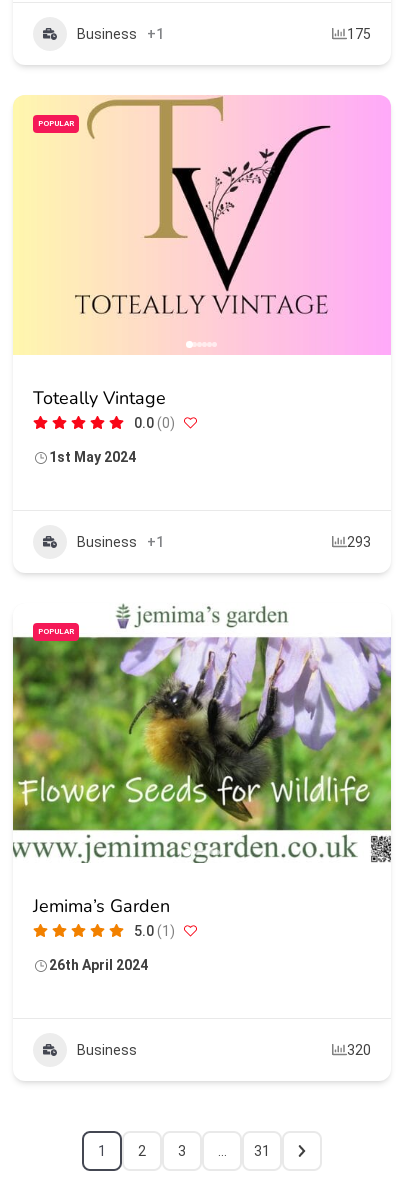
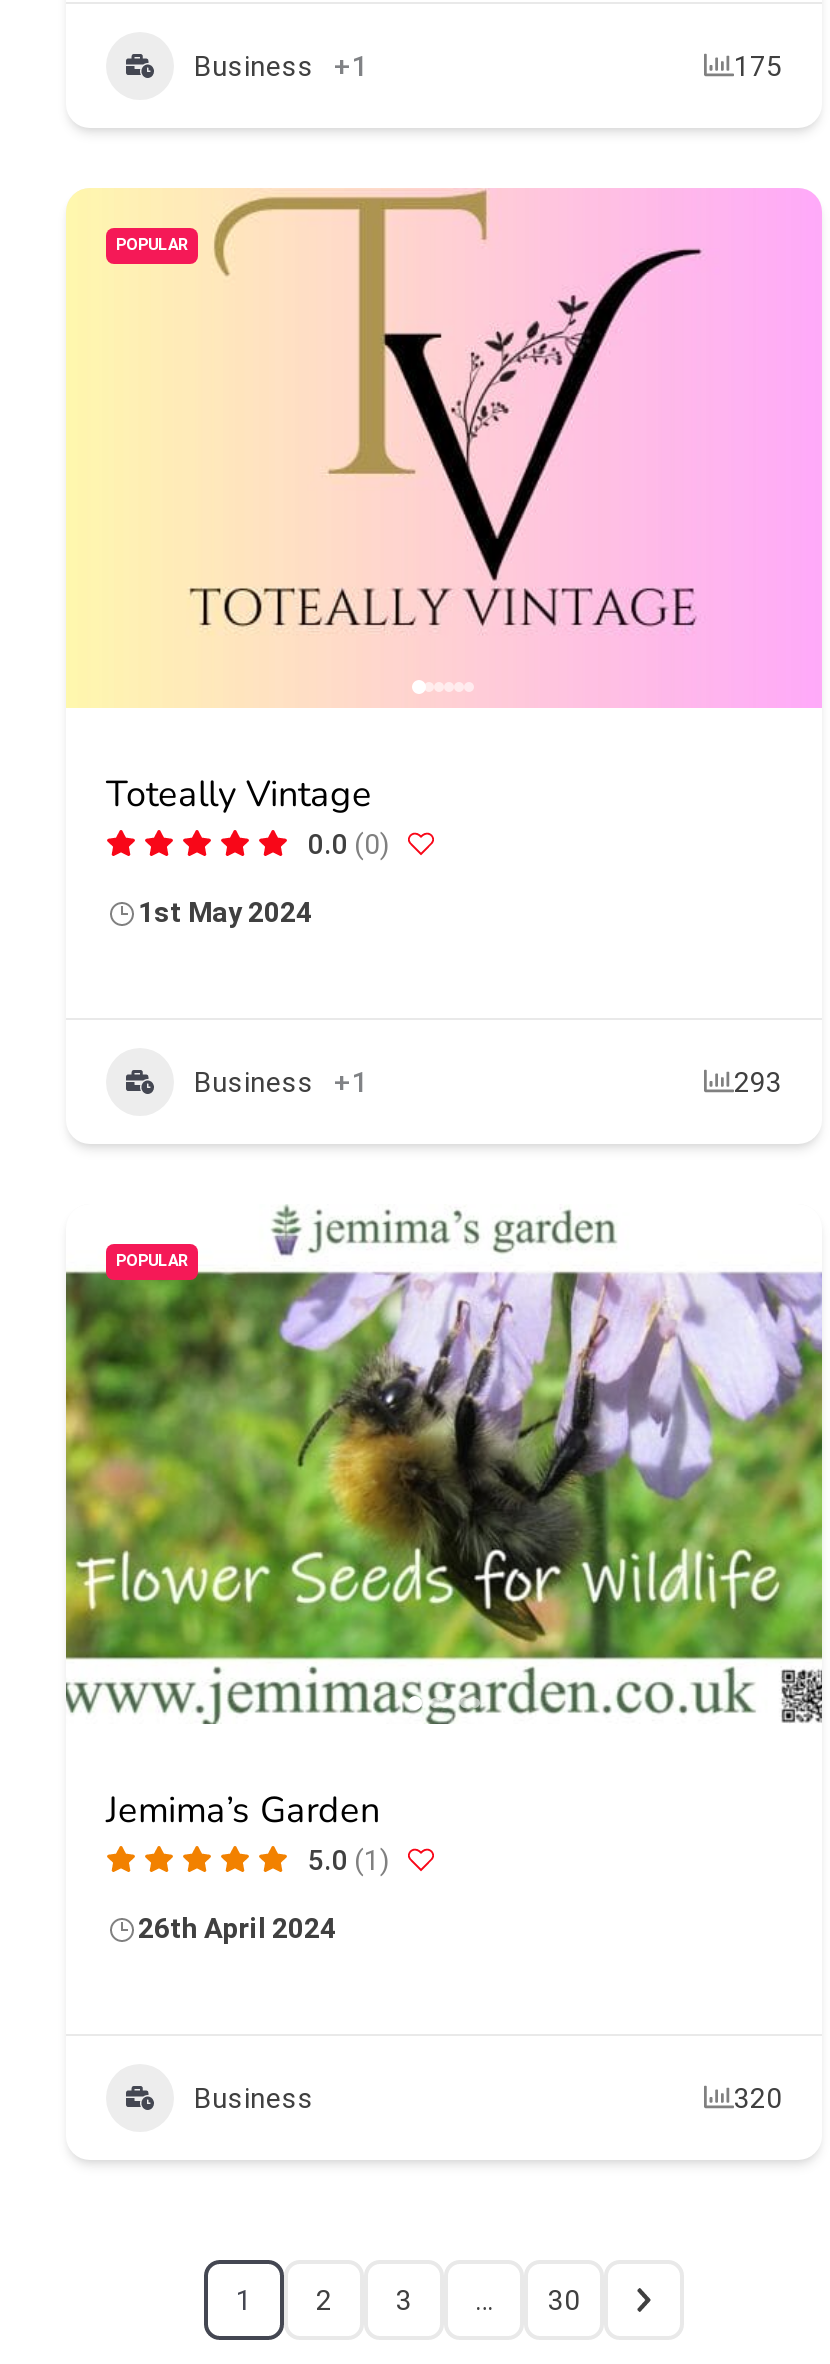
[254,1143,270,1159] 31 -> [548,2283,580,2315] 30

